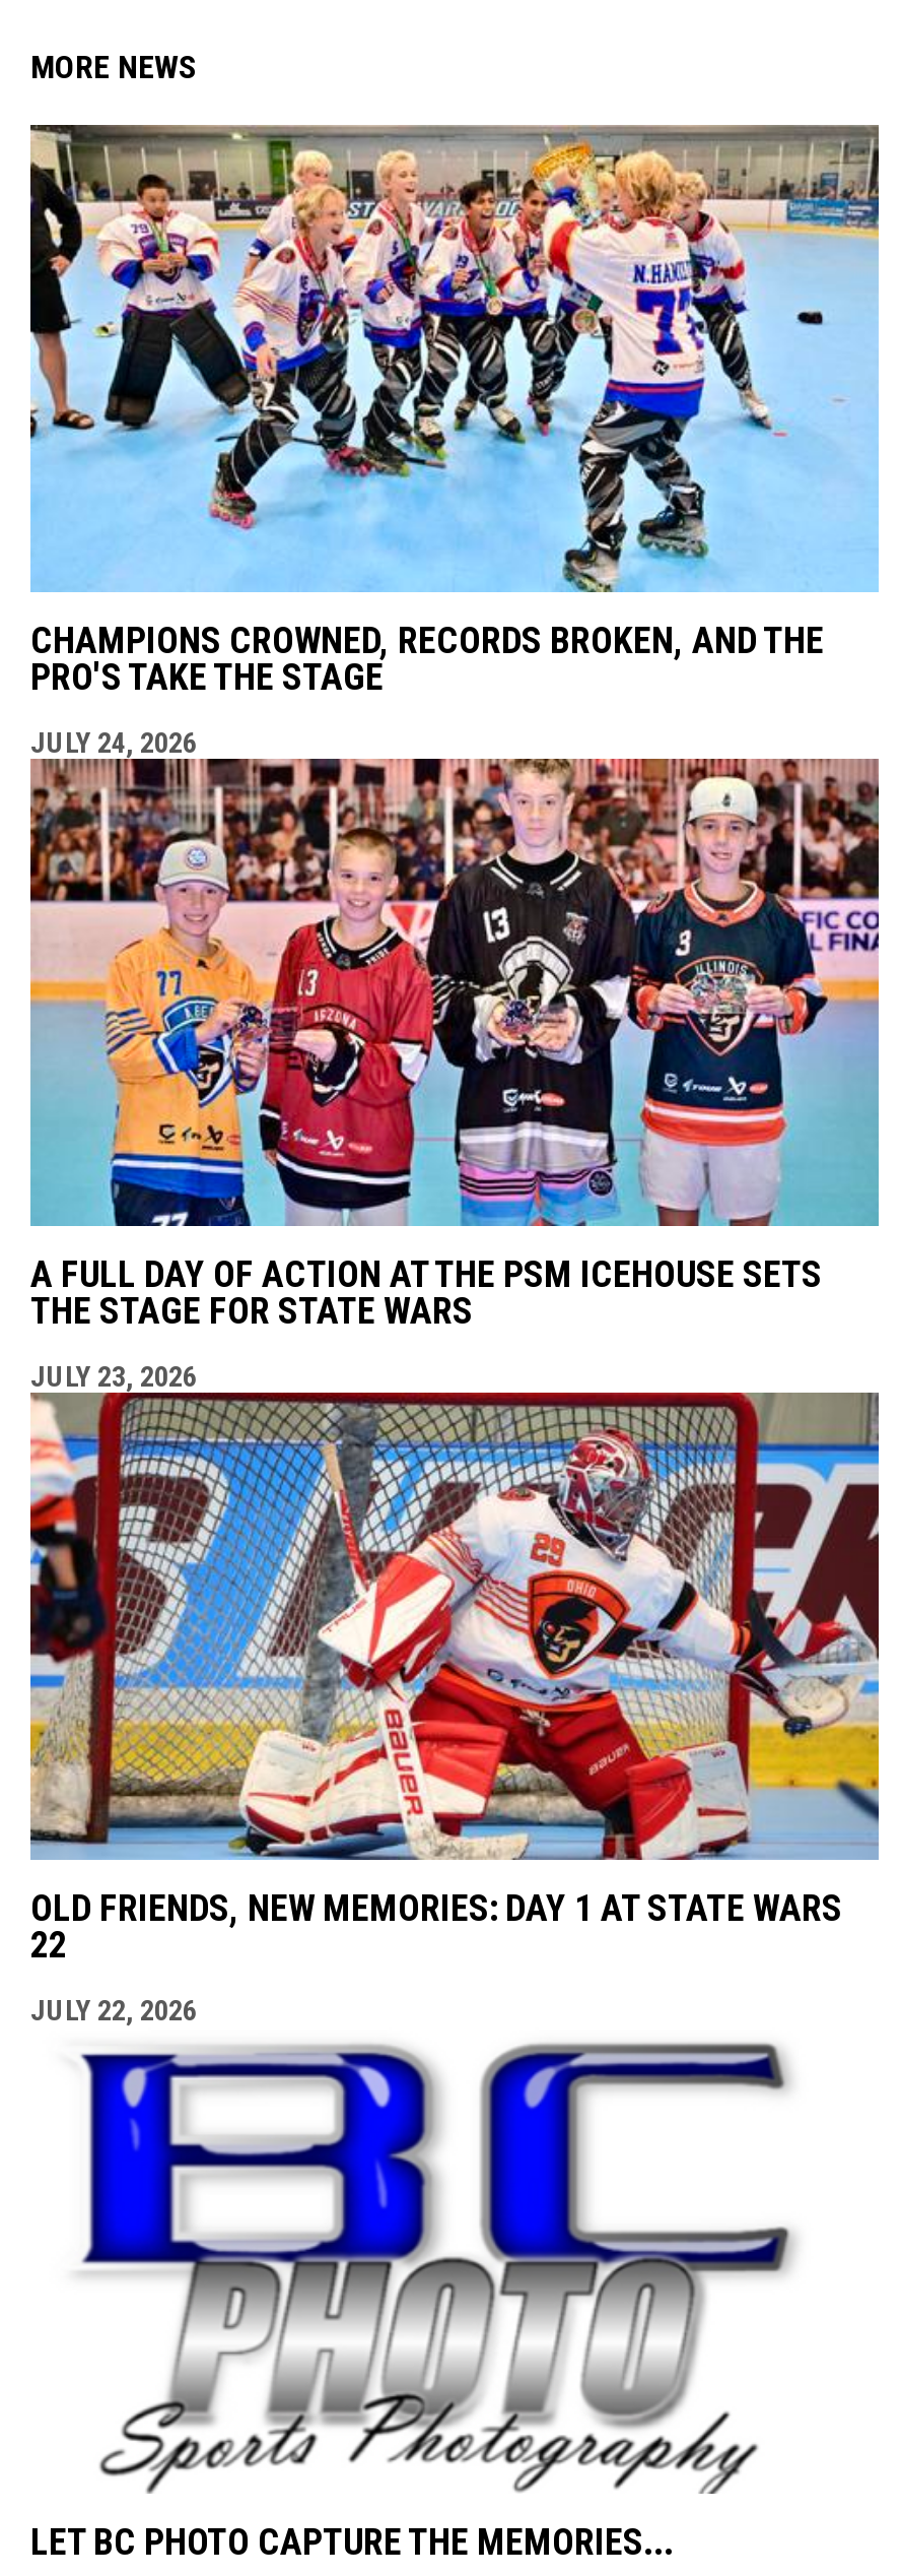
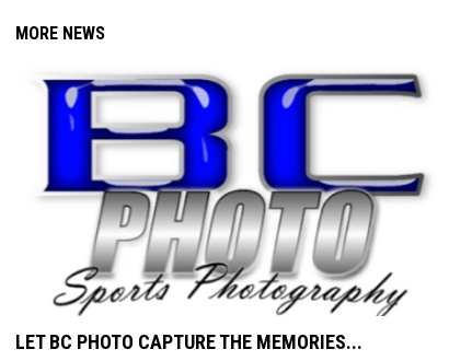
[28,123,881,759] [image] | CHAMPIONS CROWNED, RECORDS BROKEN, AND THE | PRO'S TAKE THE STAGE | JULY 24, 2026 -> none
[28,757,881,1392] [image] | A FULL DAY OF ACTION AT THE PSM ICEHOUSE SETS | THE STAGE FOR STATE WARS | JULY 23, 2026 -> none
[28,1391,881,2026] [image] | OLD FRIENDS, NEW MEMORIES: DAY 1 AT STATE WARS | 22 | JULY 22, 2026 -> none

